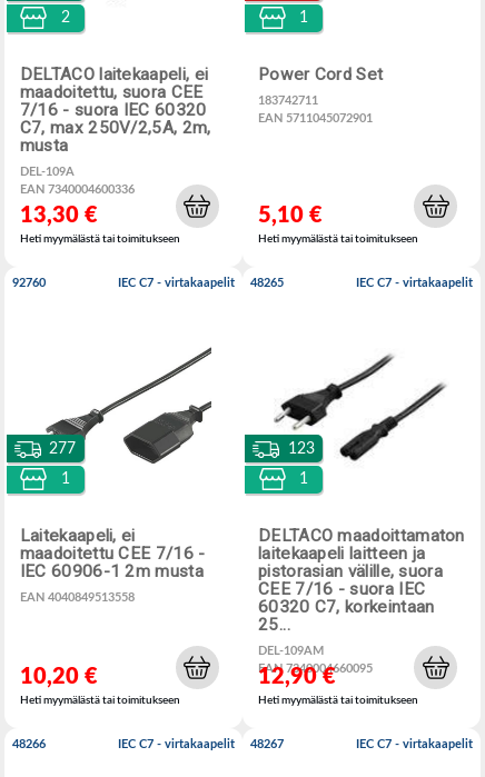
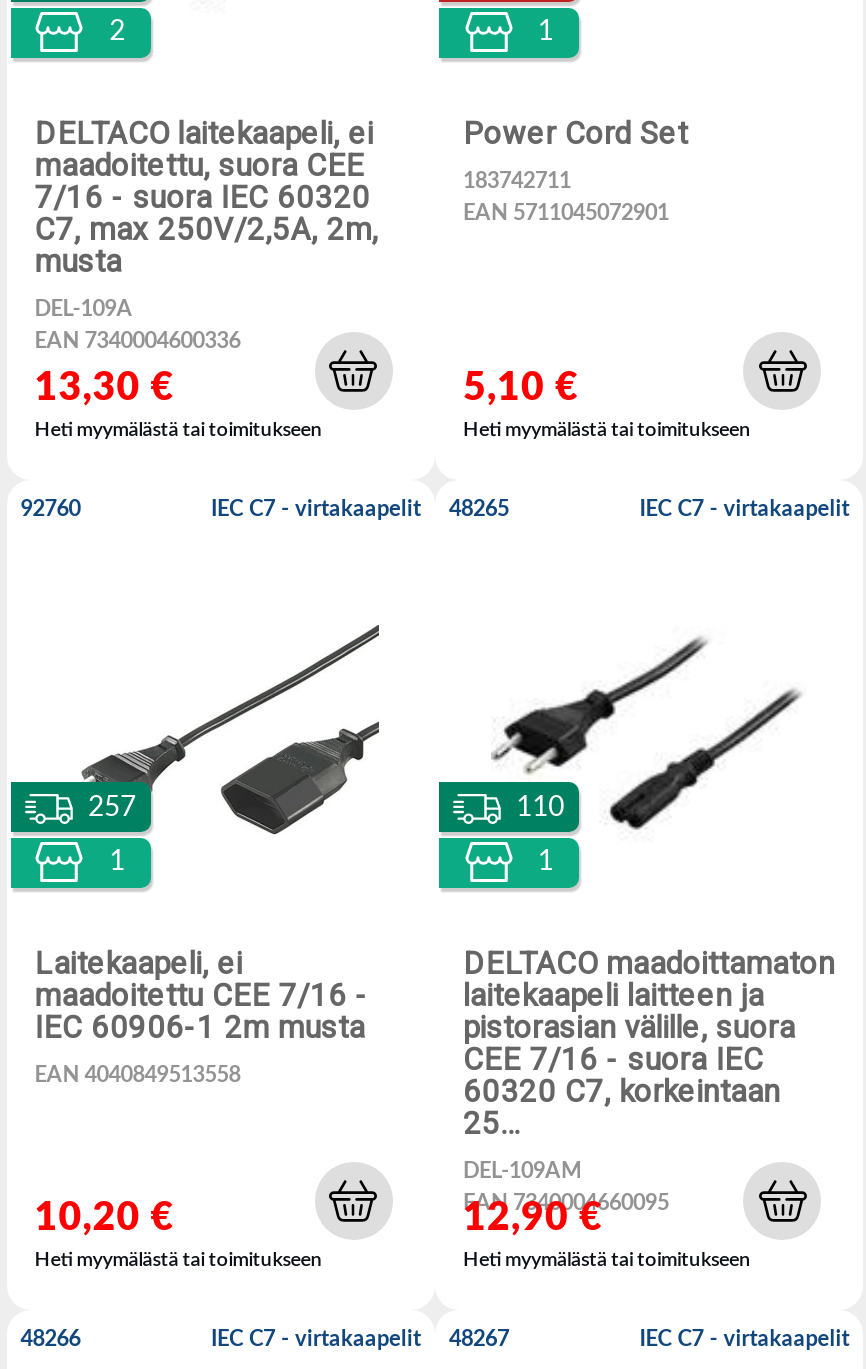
[50,441,76,456] 277 -> [88,793,136,821] 257
[288,441,314,456] 123 -> [516,793,564,821] 110

